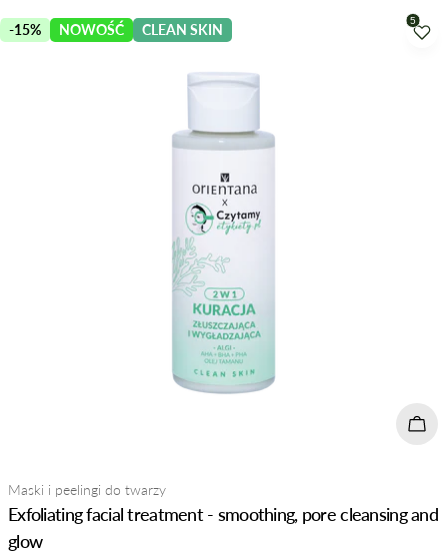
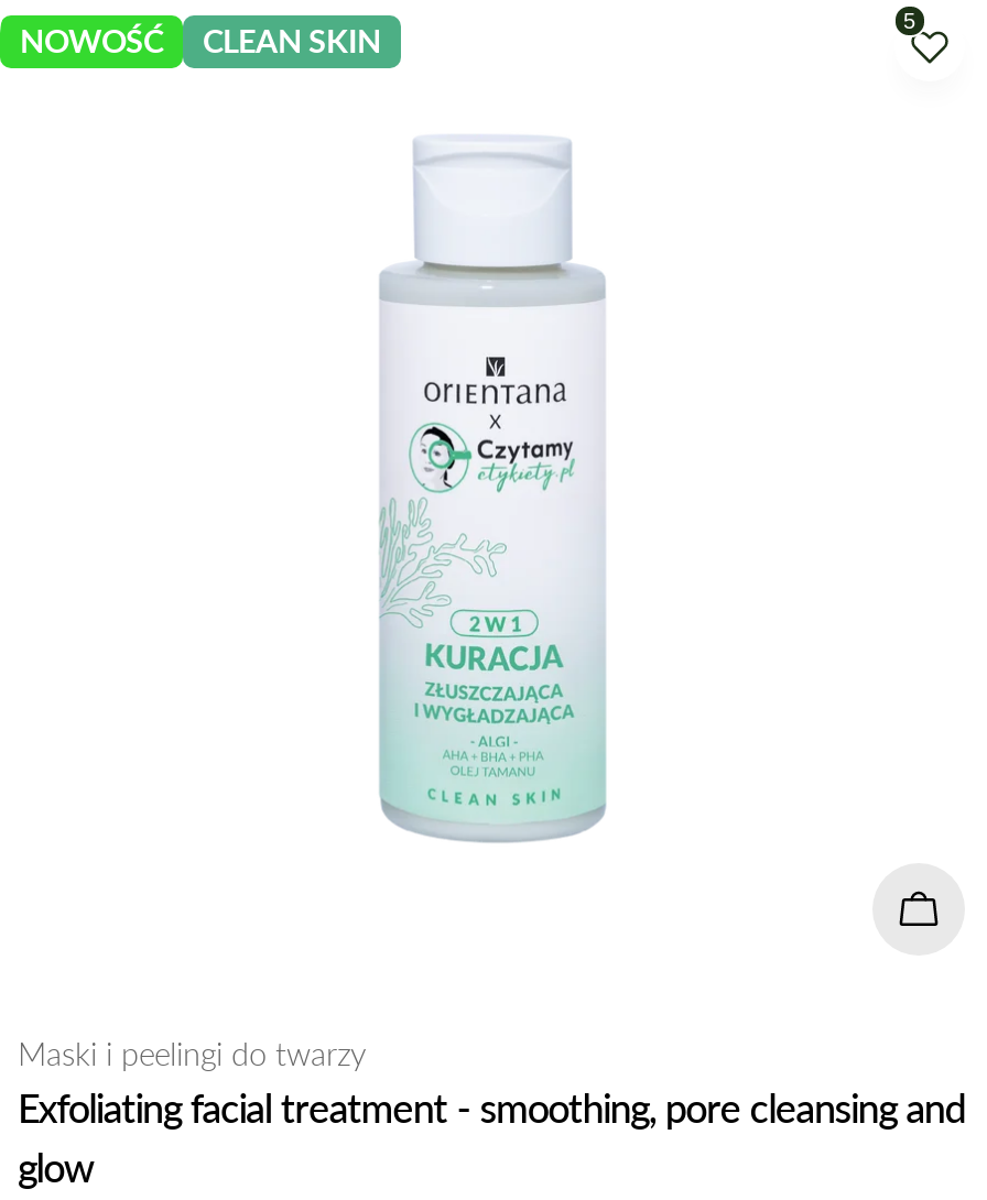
[9,21,41,38] -15% -> none

